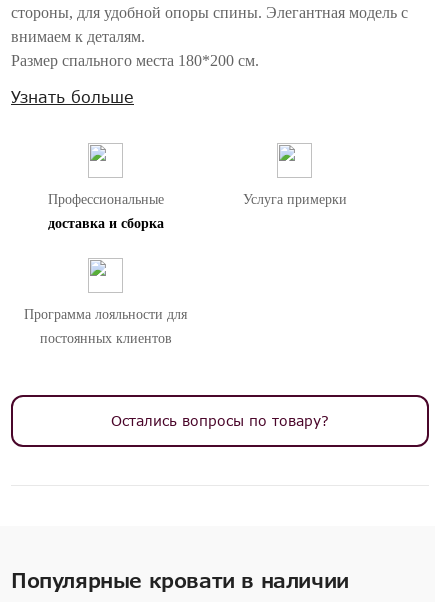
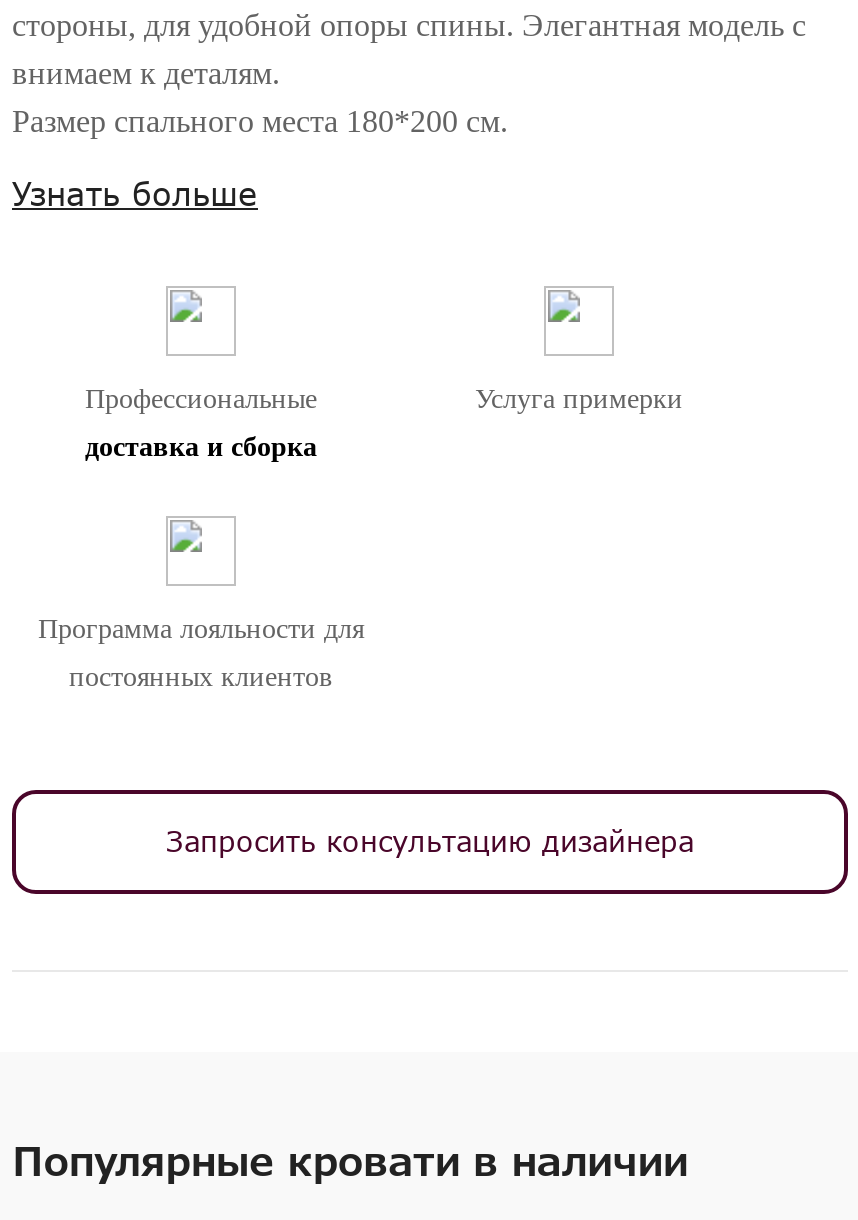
[111,412,329,429] Остались вопросы по товару? -> [166,824,694,858] Запросить консультацию дизайнера

